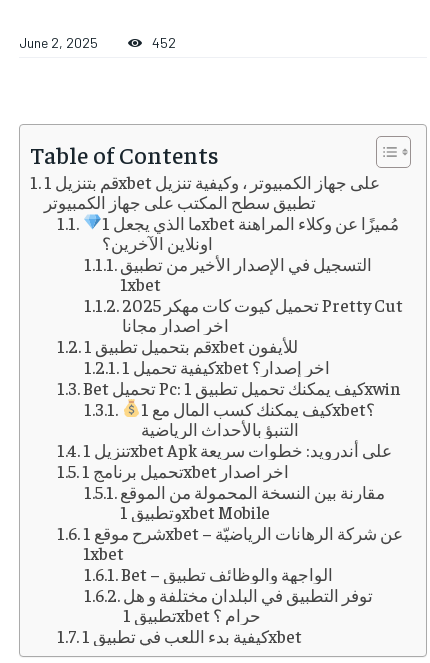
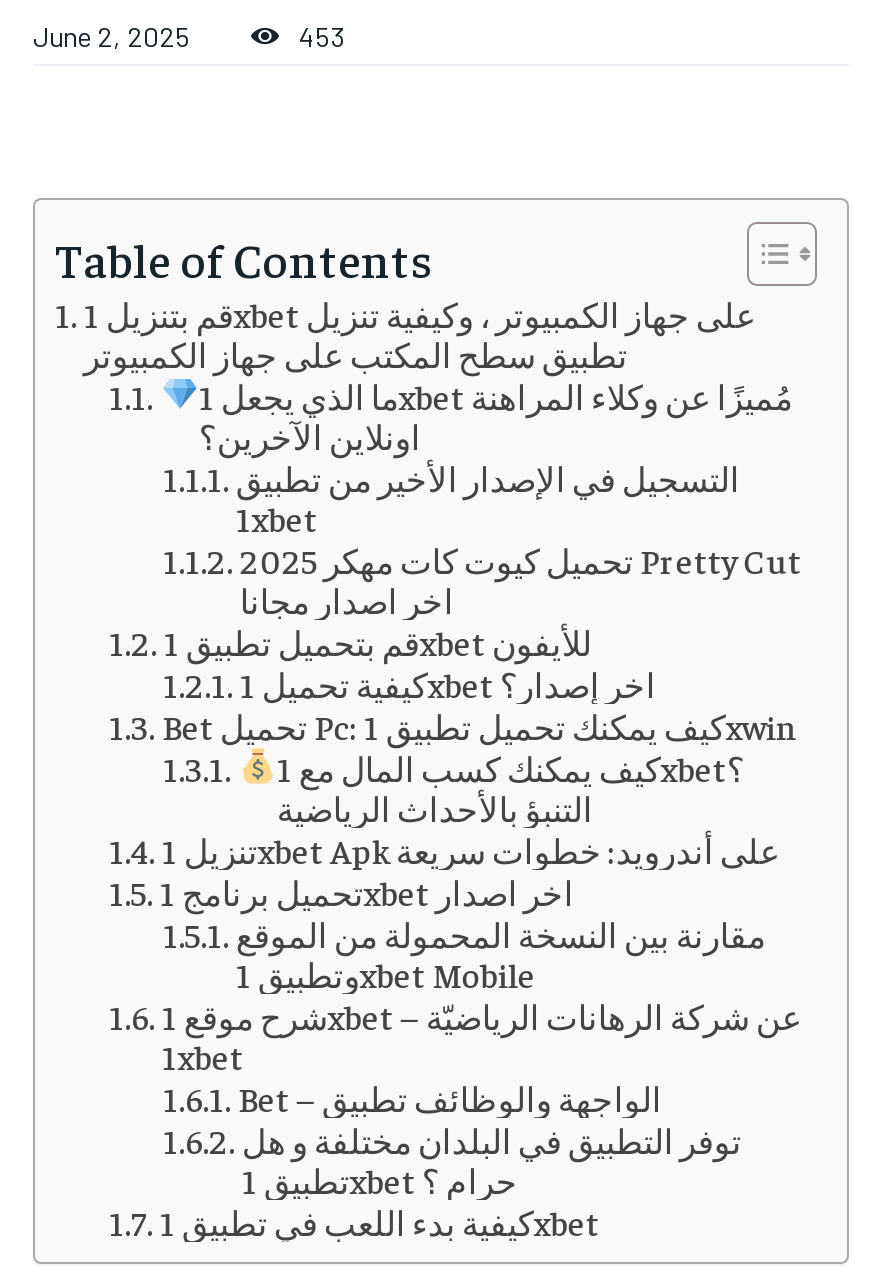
[152,34,176,51] 452 -> [299,19,345,53] 453

